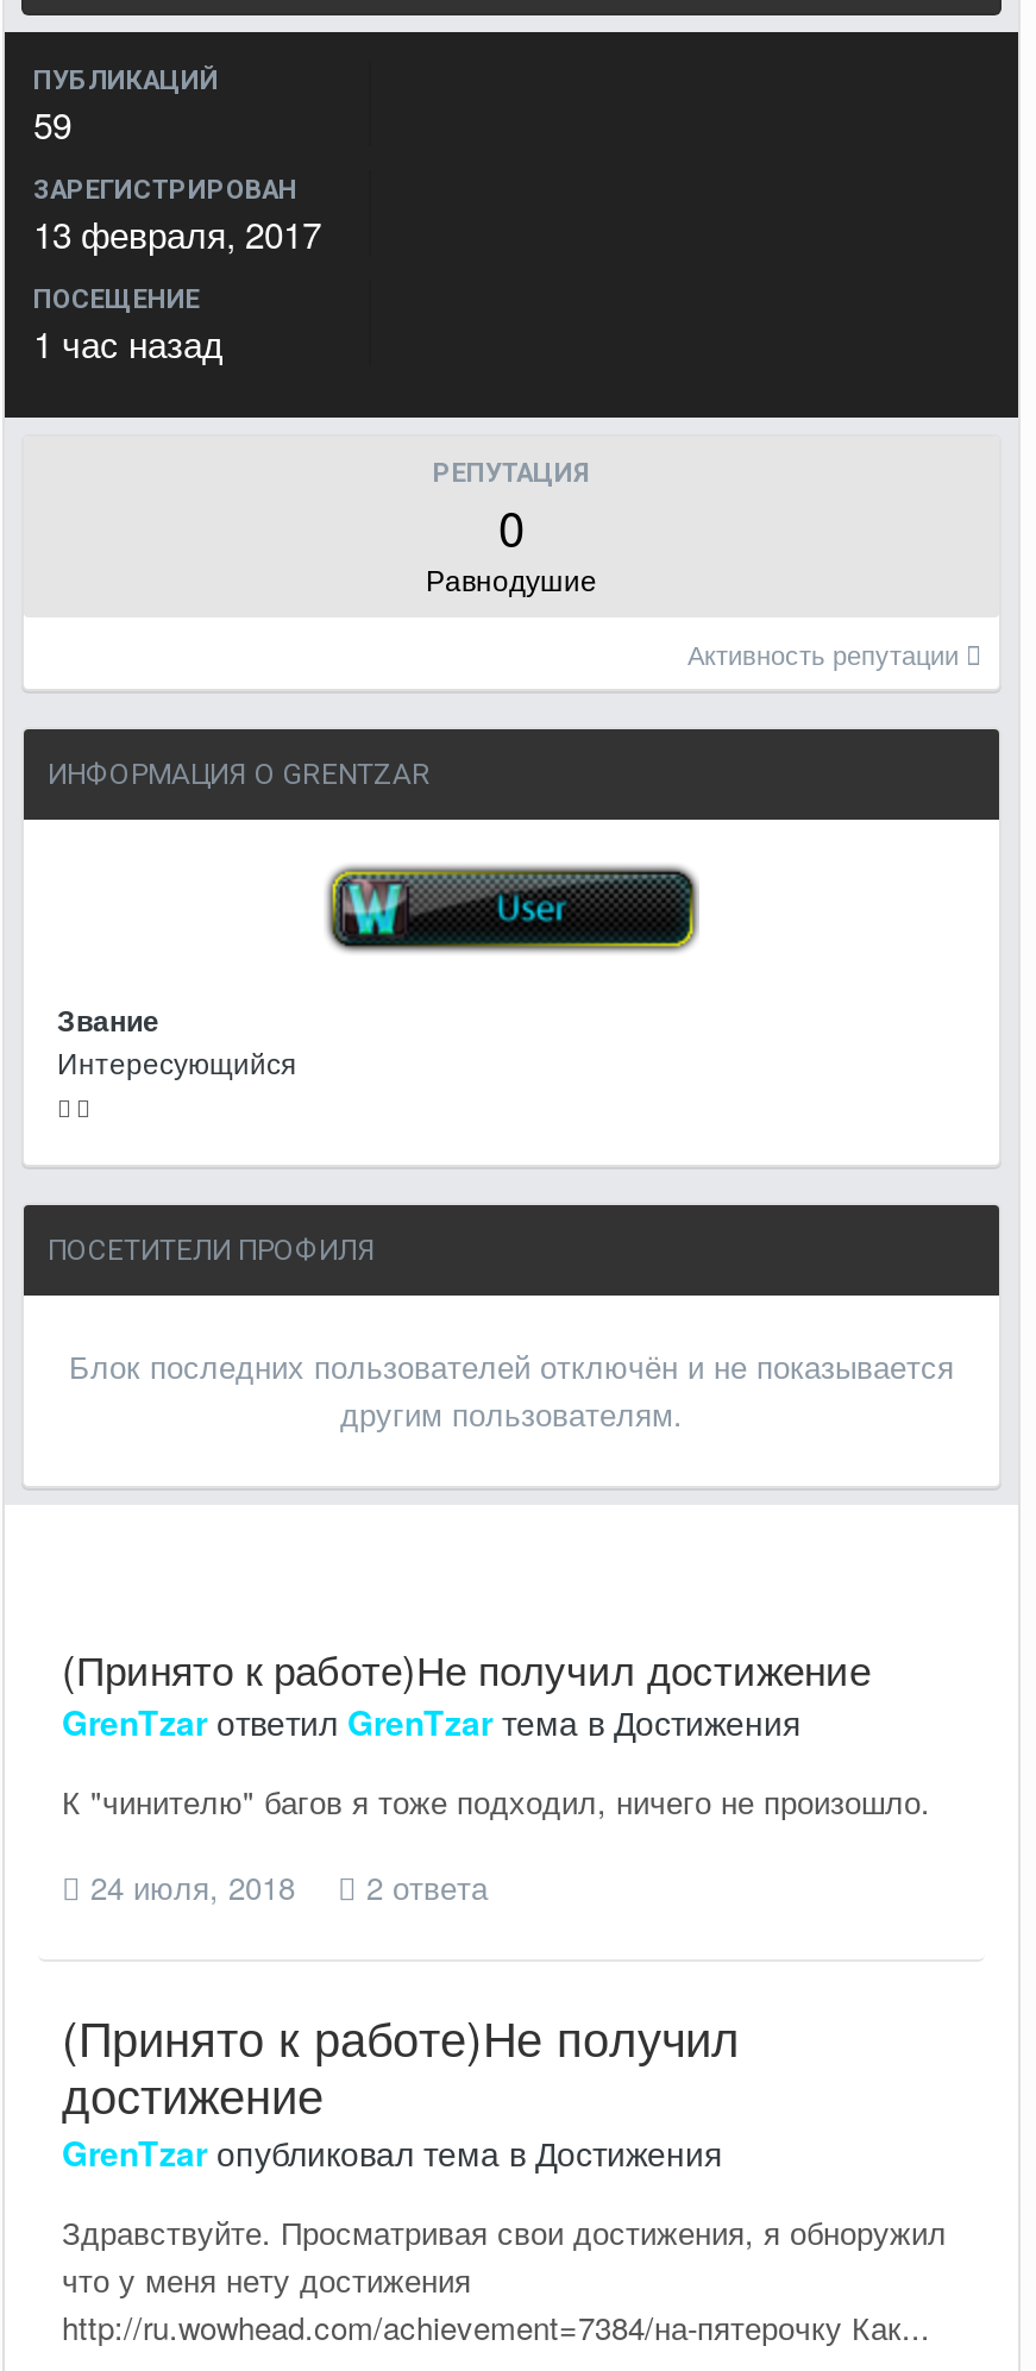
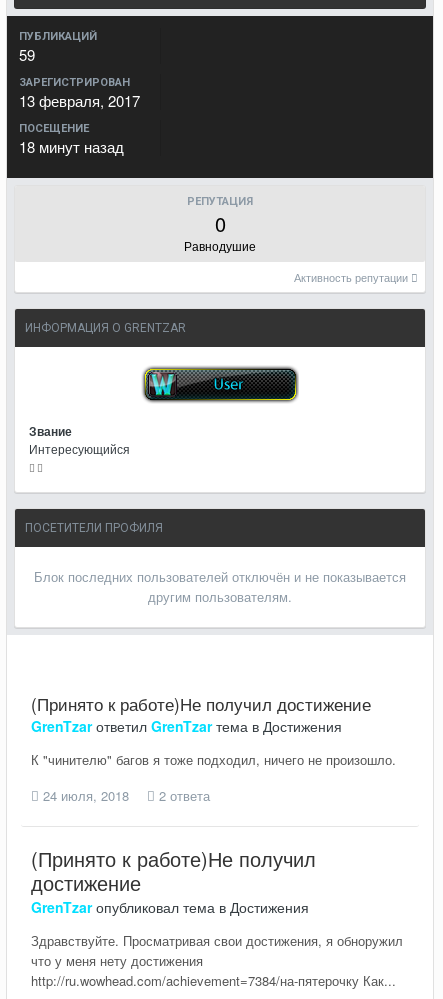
[33,318,224,368] 1 час назад -> [19,136,124,157] 18 минут назад

